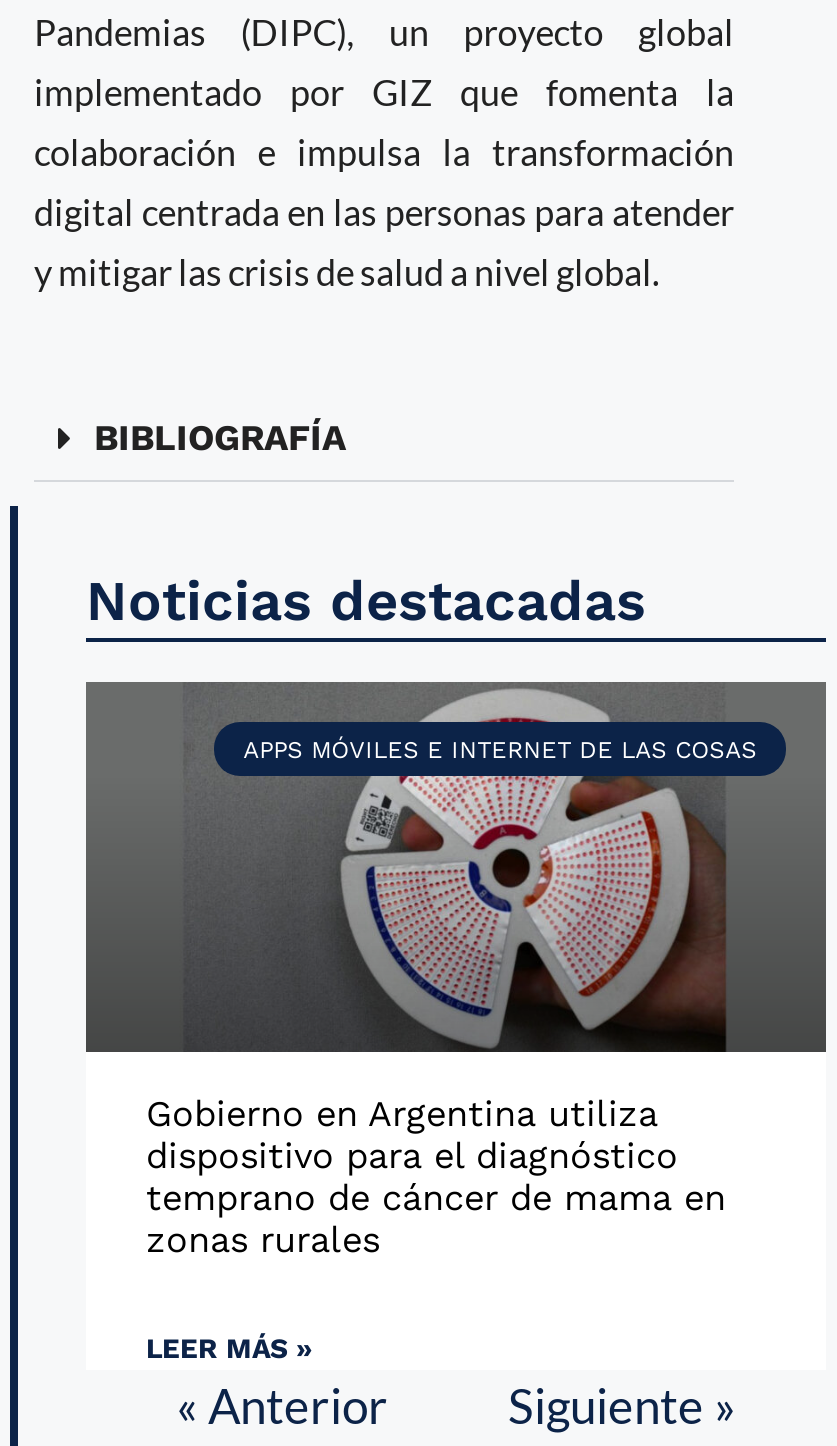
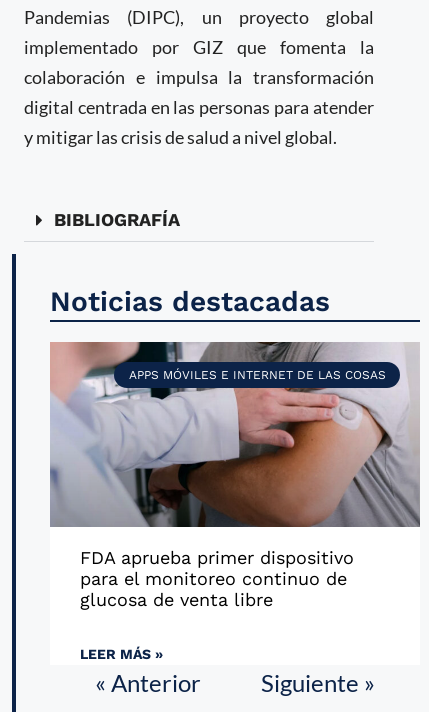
[86,681,826,1261] [image] | Gobierno en Argentina utiliza | dispositivo para el diagnóstico | temprano de cáncer de mama en | zonas rurales -> [50,342,420,610] [image] | FDA aprueba primer dispositivo | para el monitoreo continuo de | glucosa de venta libre

